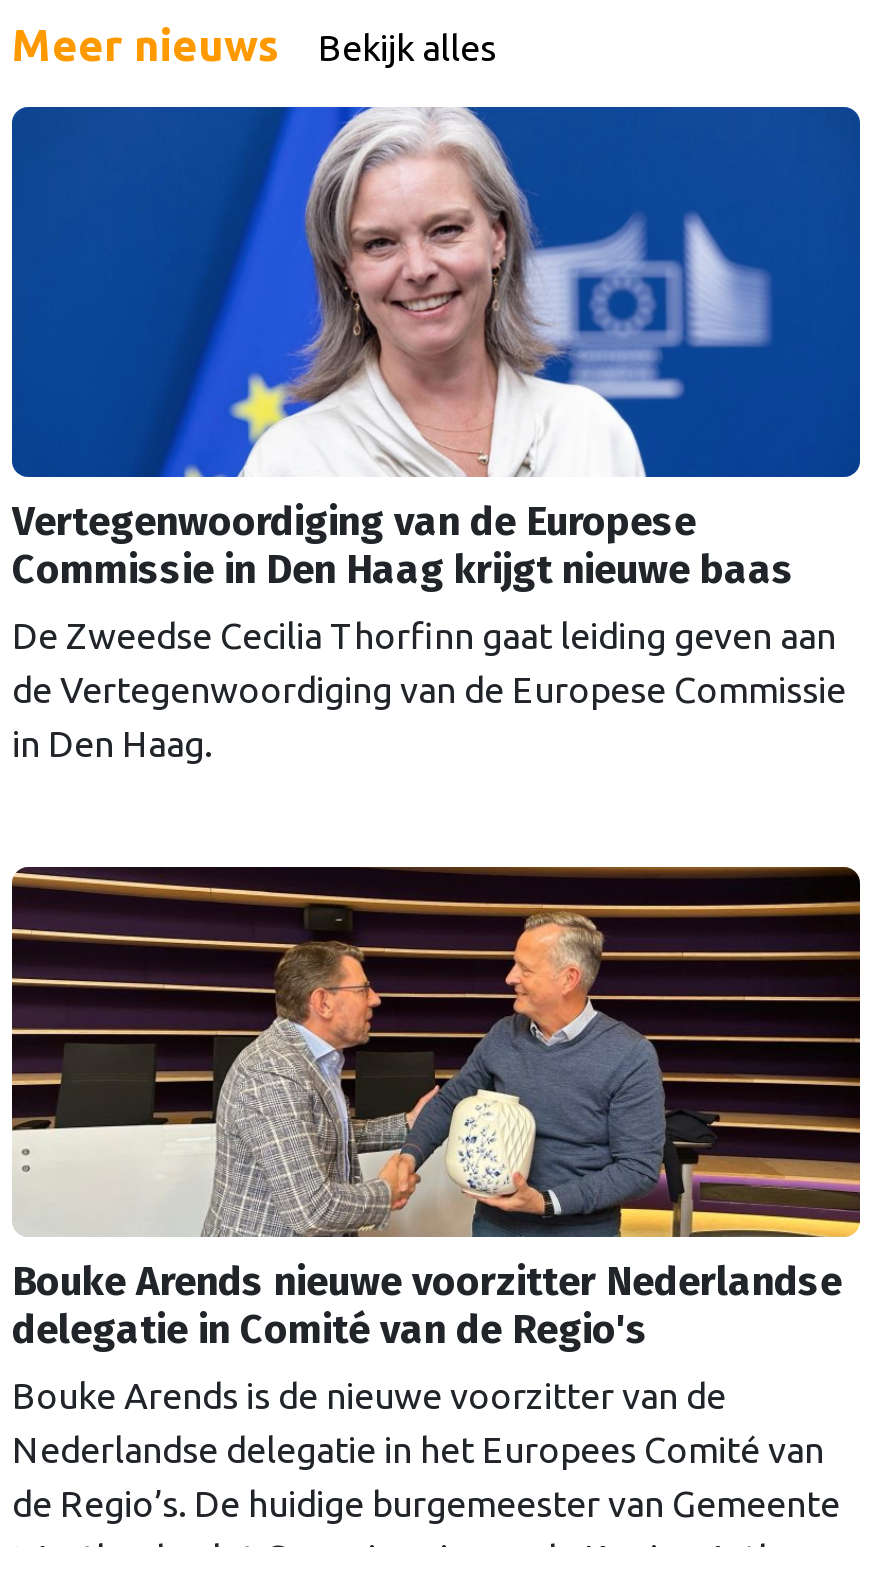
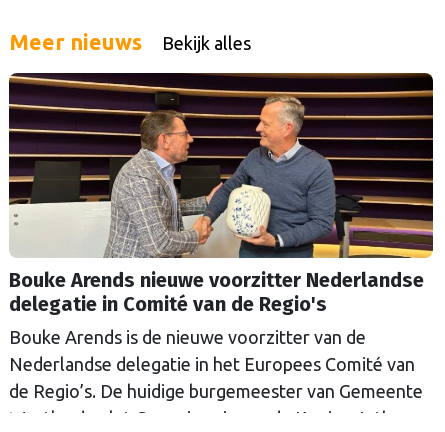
[10,105,862,763] [image] | Vertegenwoordiging van de Europese | Commissie in Den Haag krijgt nieuwe baas | De Zweedse Cecilia Thorfinn gaat leiding geven aan | de Vertegenwoordiging van de Europese Commissie | in Den Haag. -> none

